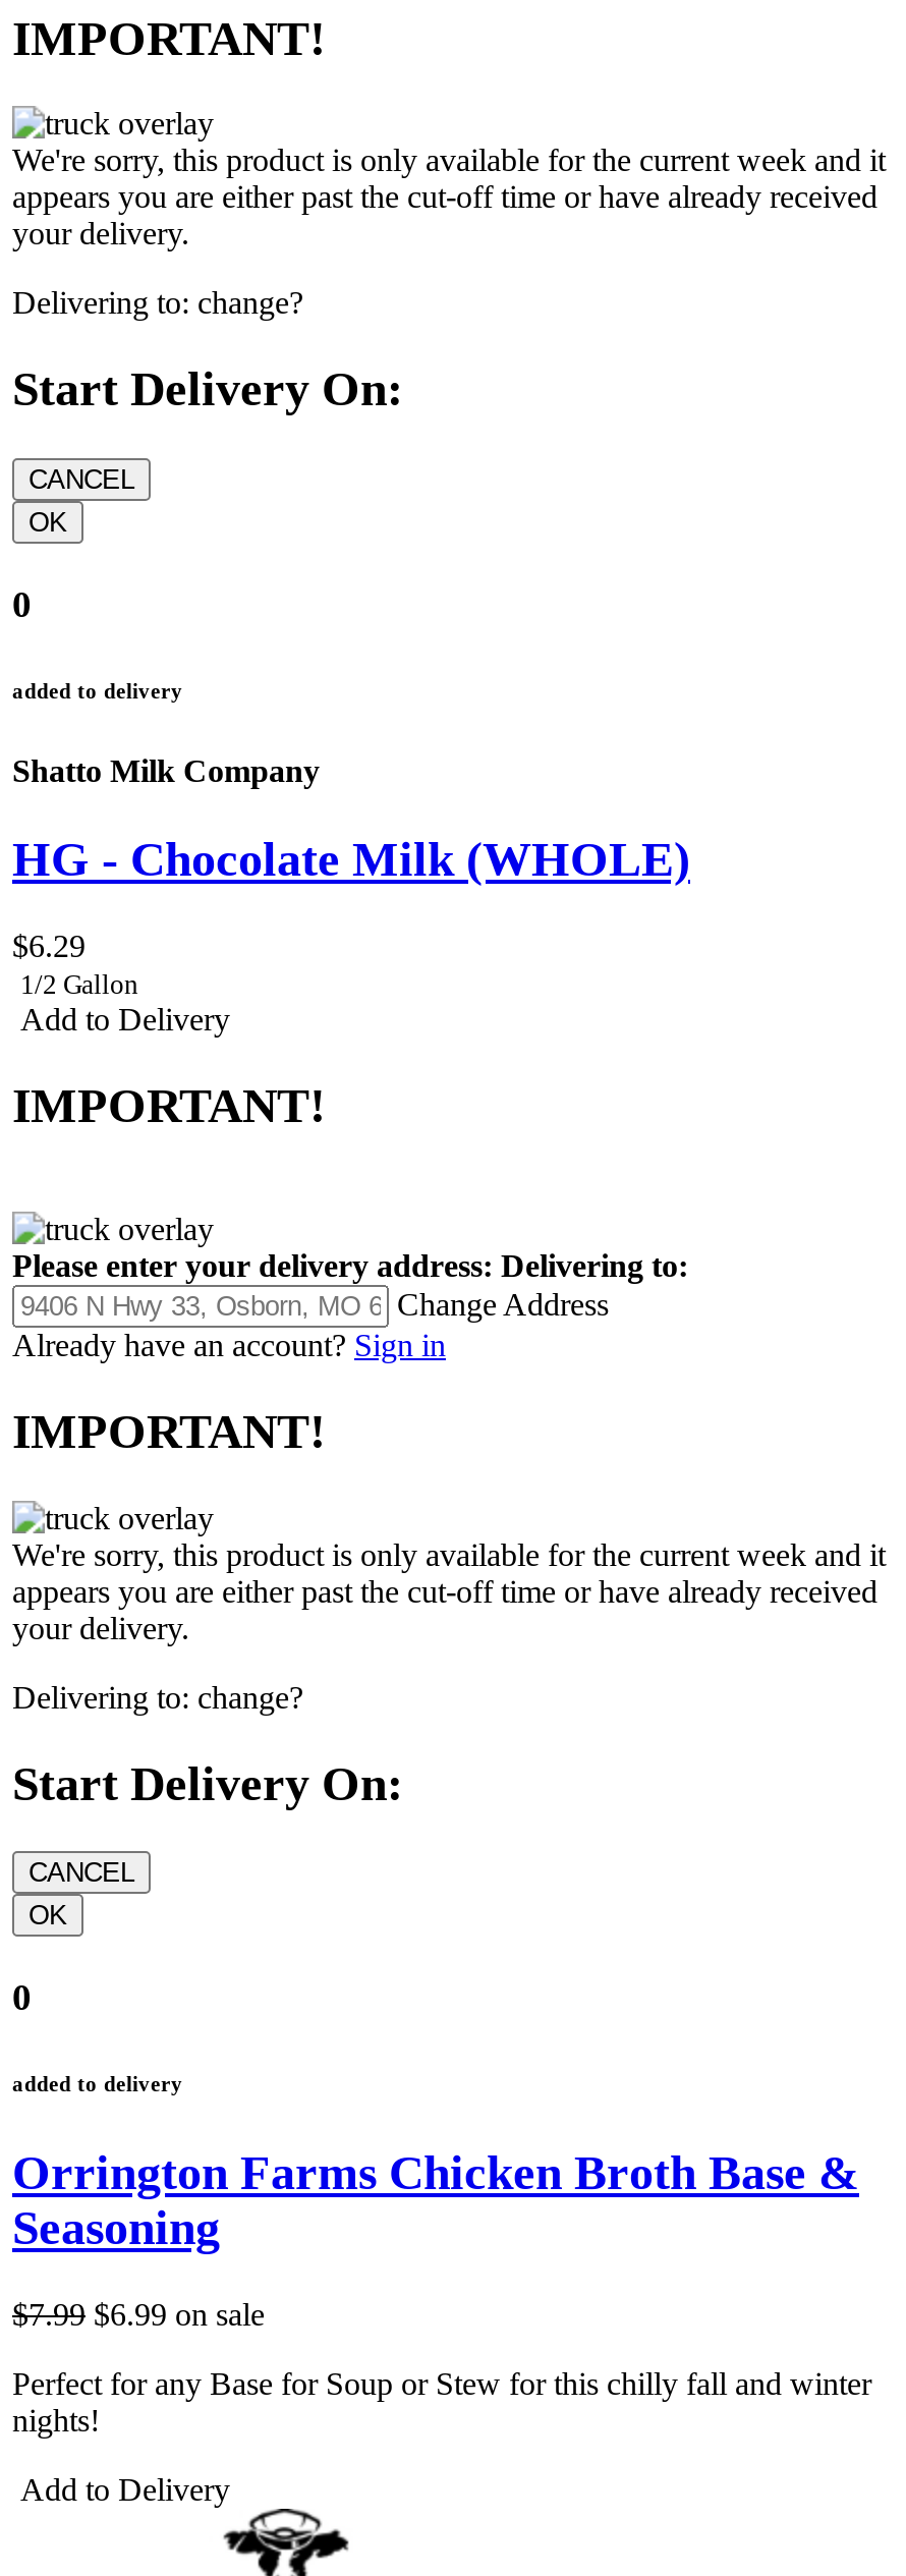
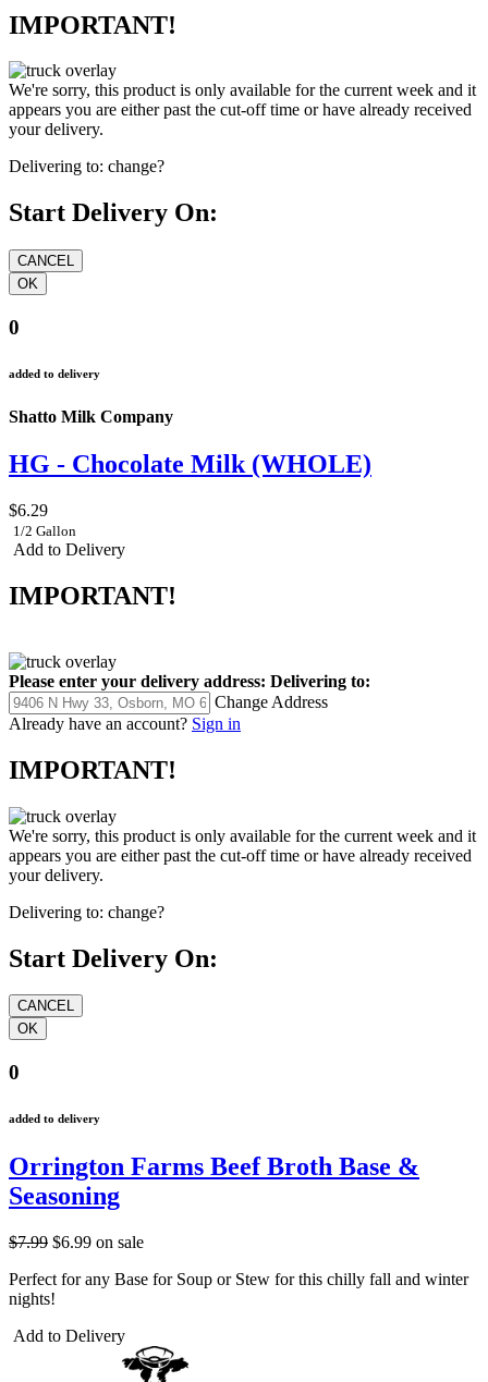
[12,2147,859,2199] Orrington Farms Chicken Broth Base & -> [9,1152,419,1181] Orrington Farms Beef Broth Base &

